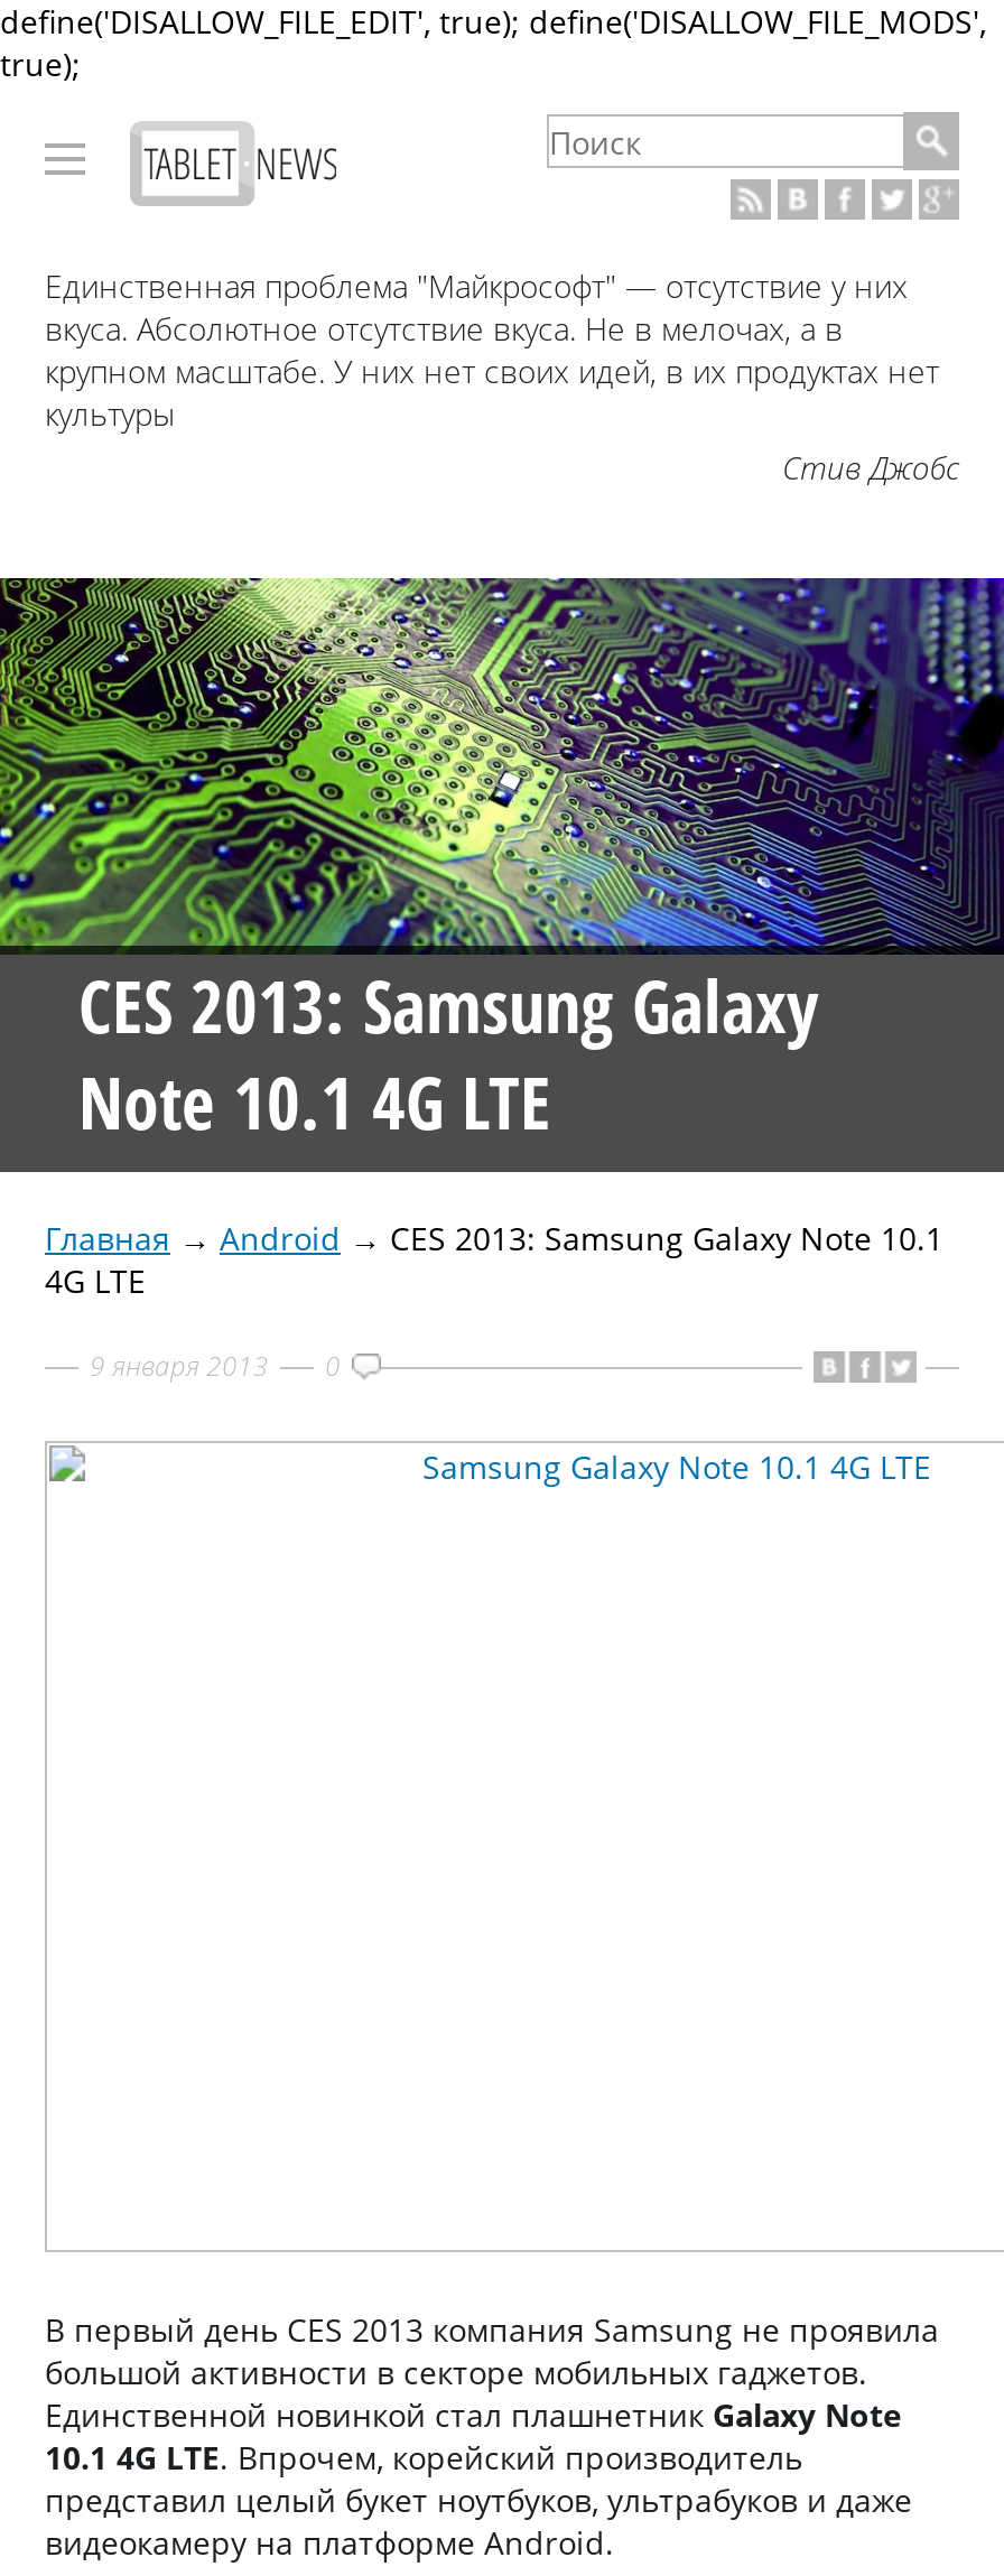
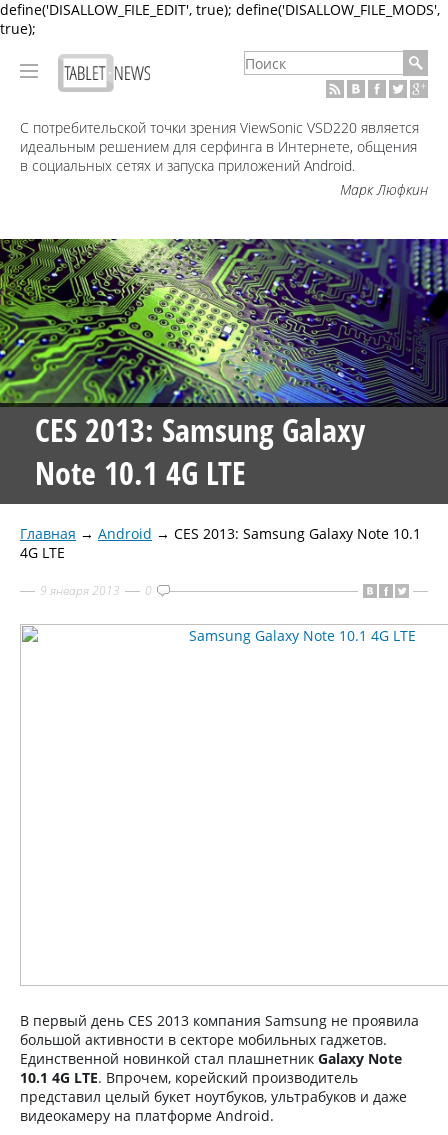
[45,264,959,489] Единственная проблема "Майкрософт" — отсутствие у них | вкуса. Абсолютное отсутствие вкуса. Не в мелочах, а в | крупном масштабе. У них нет своих идей, в их продуктах нет | культуры | Стив Джобс -> [20,118,428,199] С потребительской точки зрения ViewSonic VSD220 является | идеальным решением для серфинга в Интернете, общения | в социальных сетях и запуска приложений Android. | Марк Люфкин

